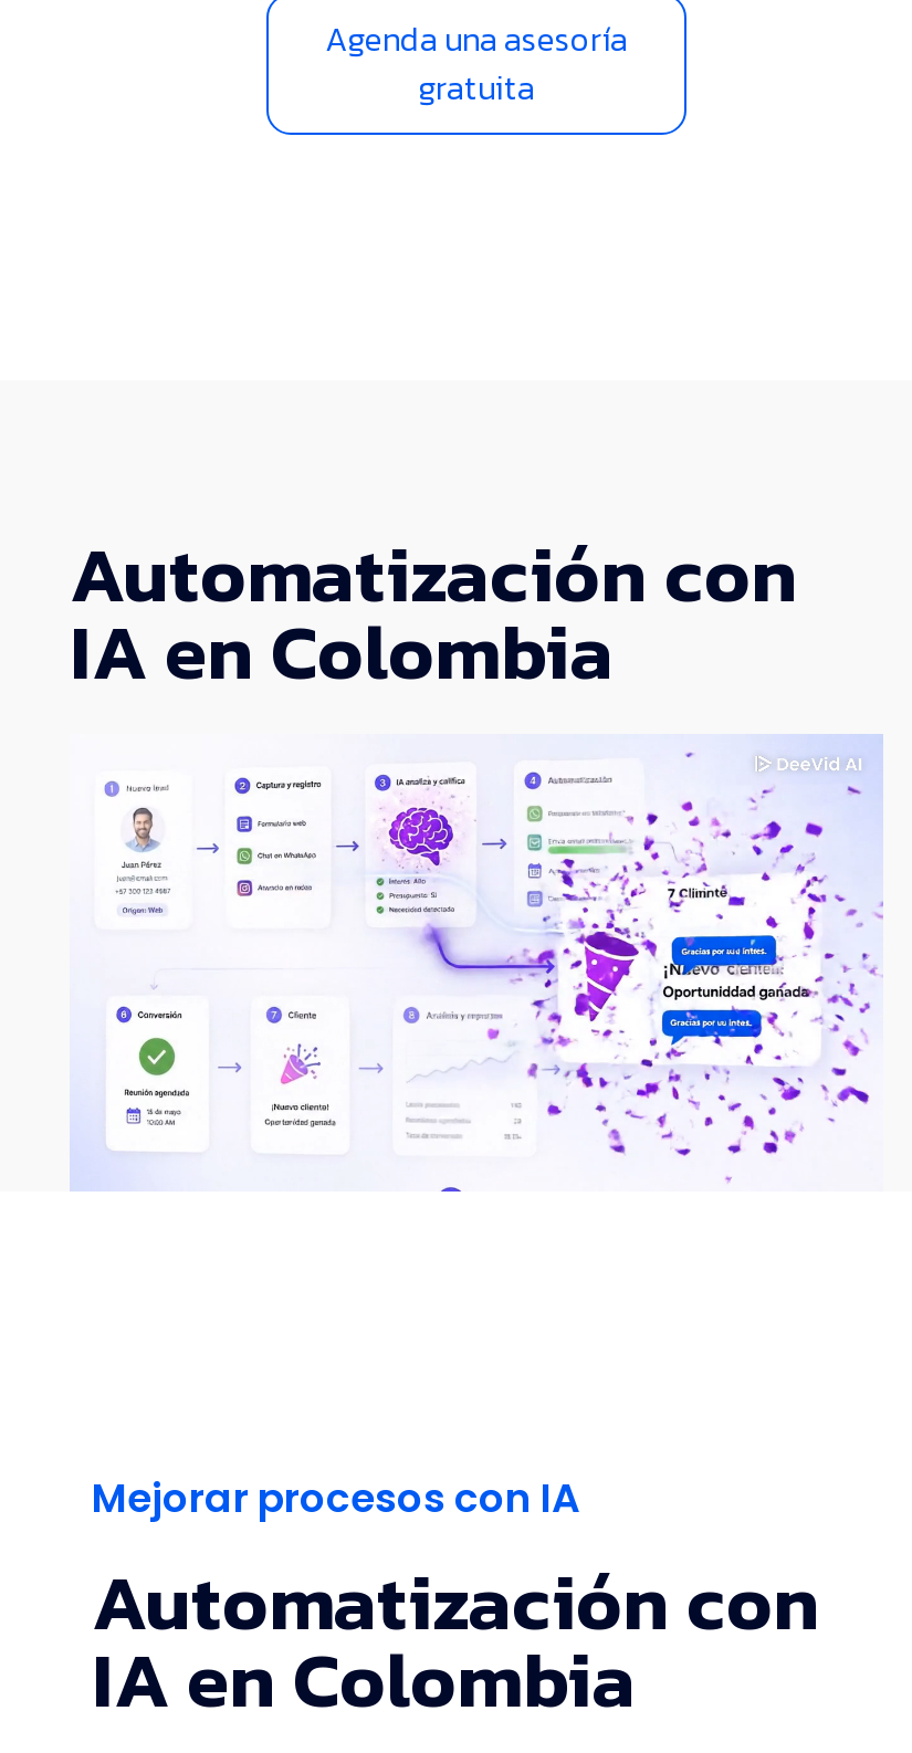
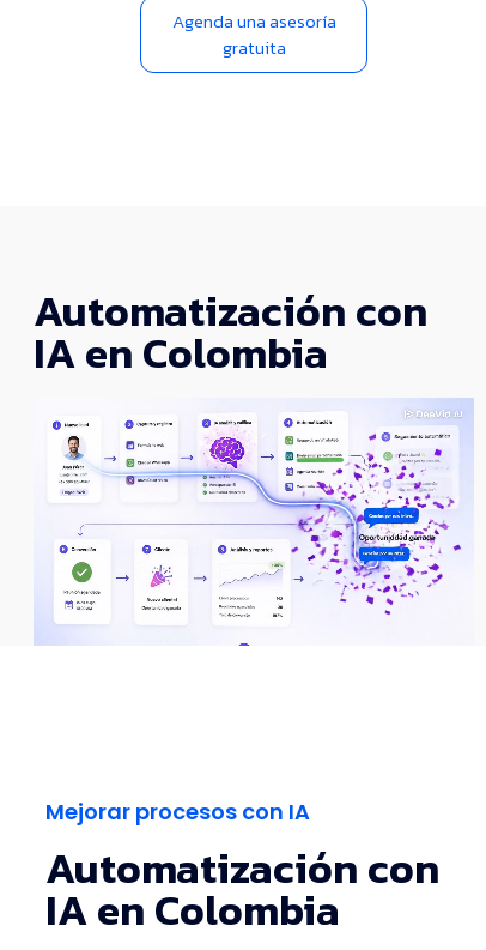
[198,752,881,1158] [image] -> [53,418,469,625] [image]

